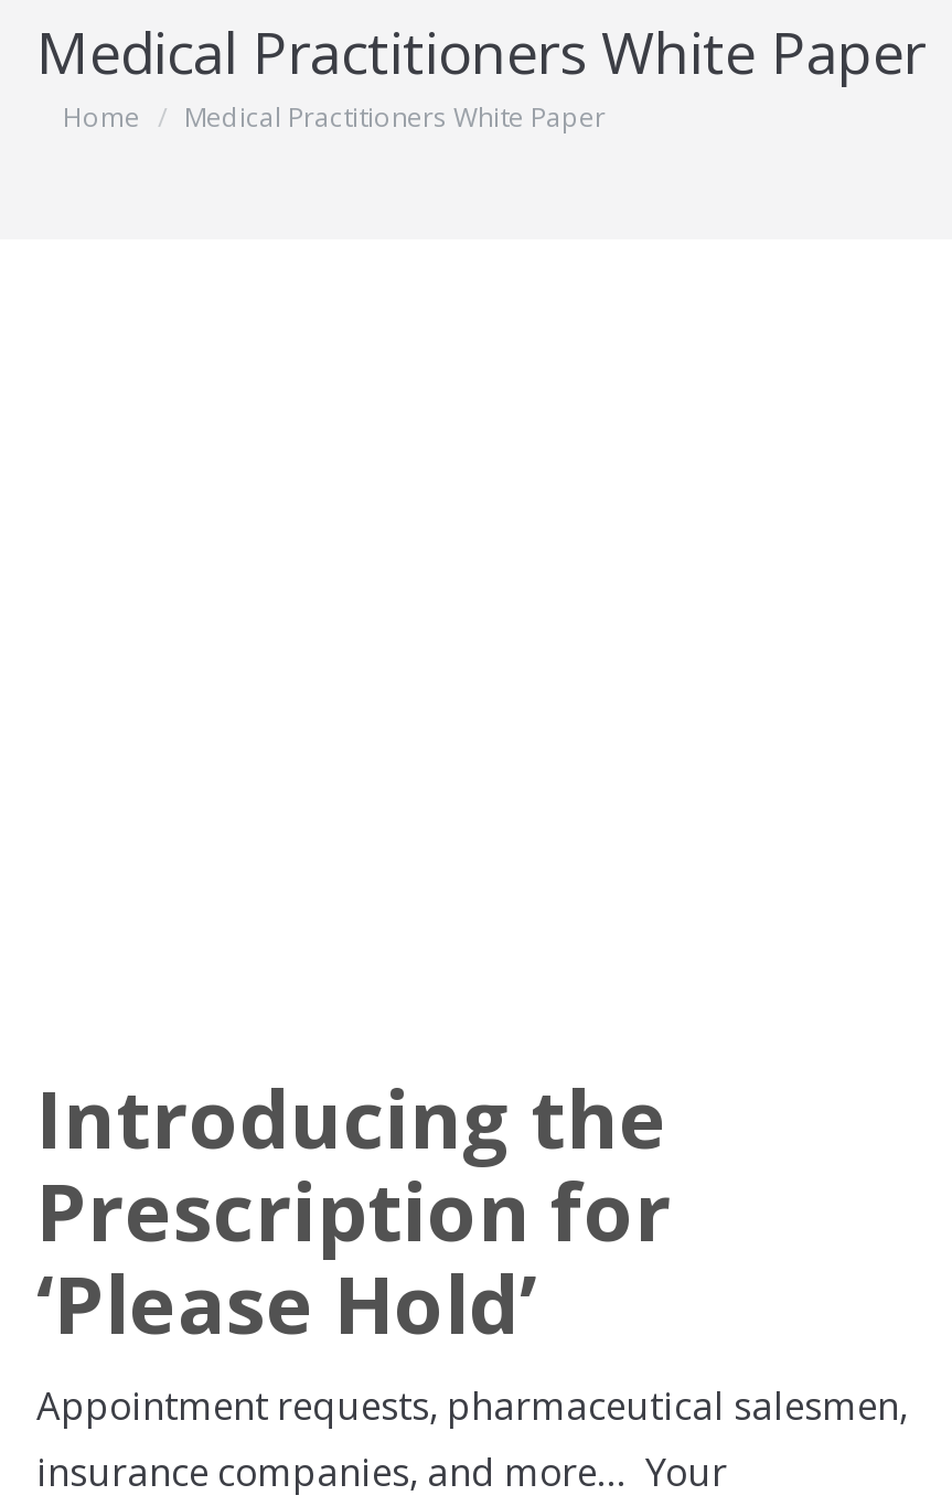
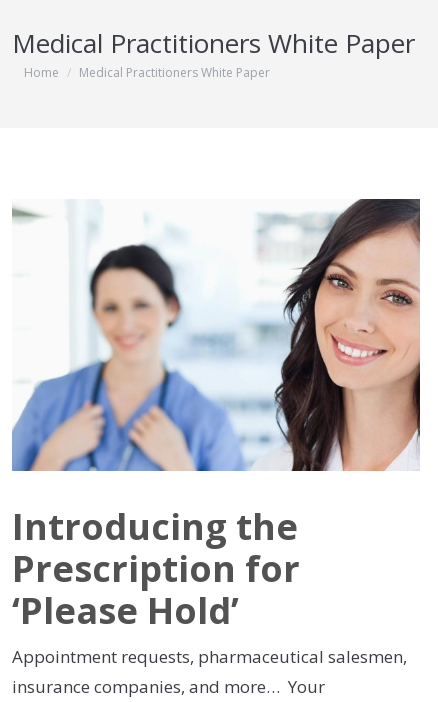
none -> [11,198,421,472] [image]

